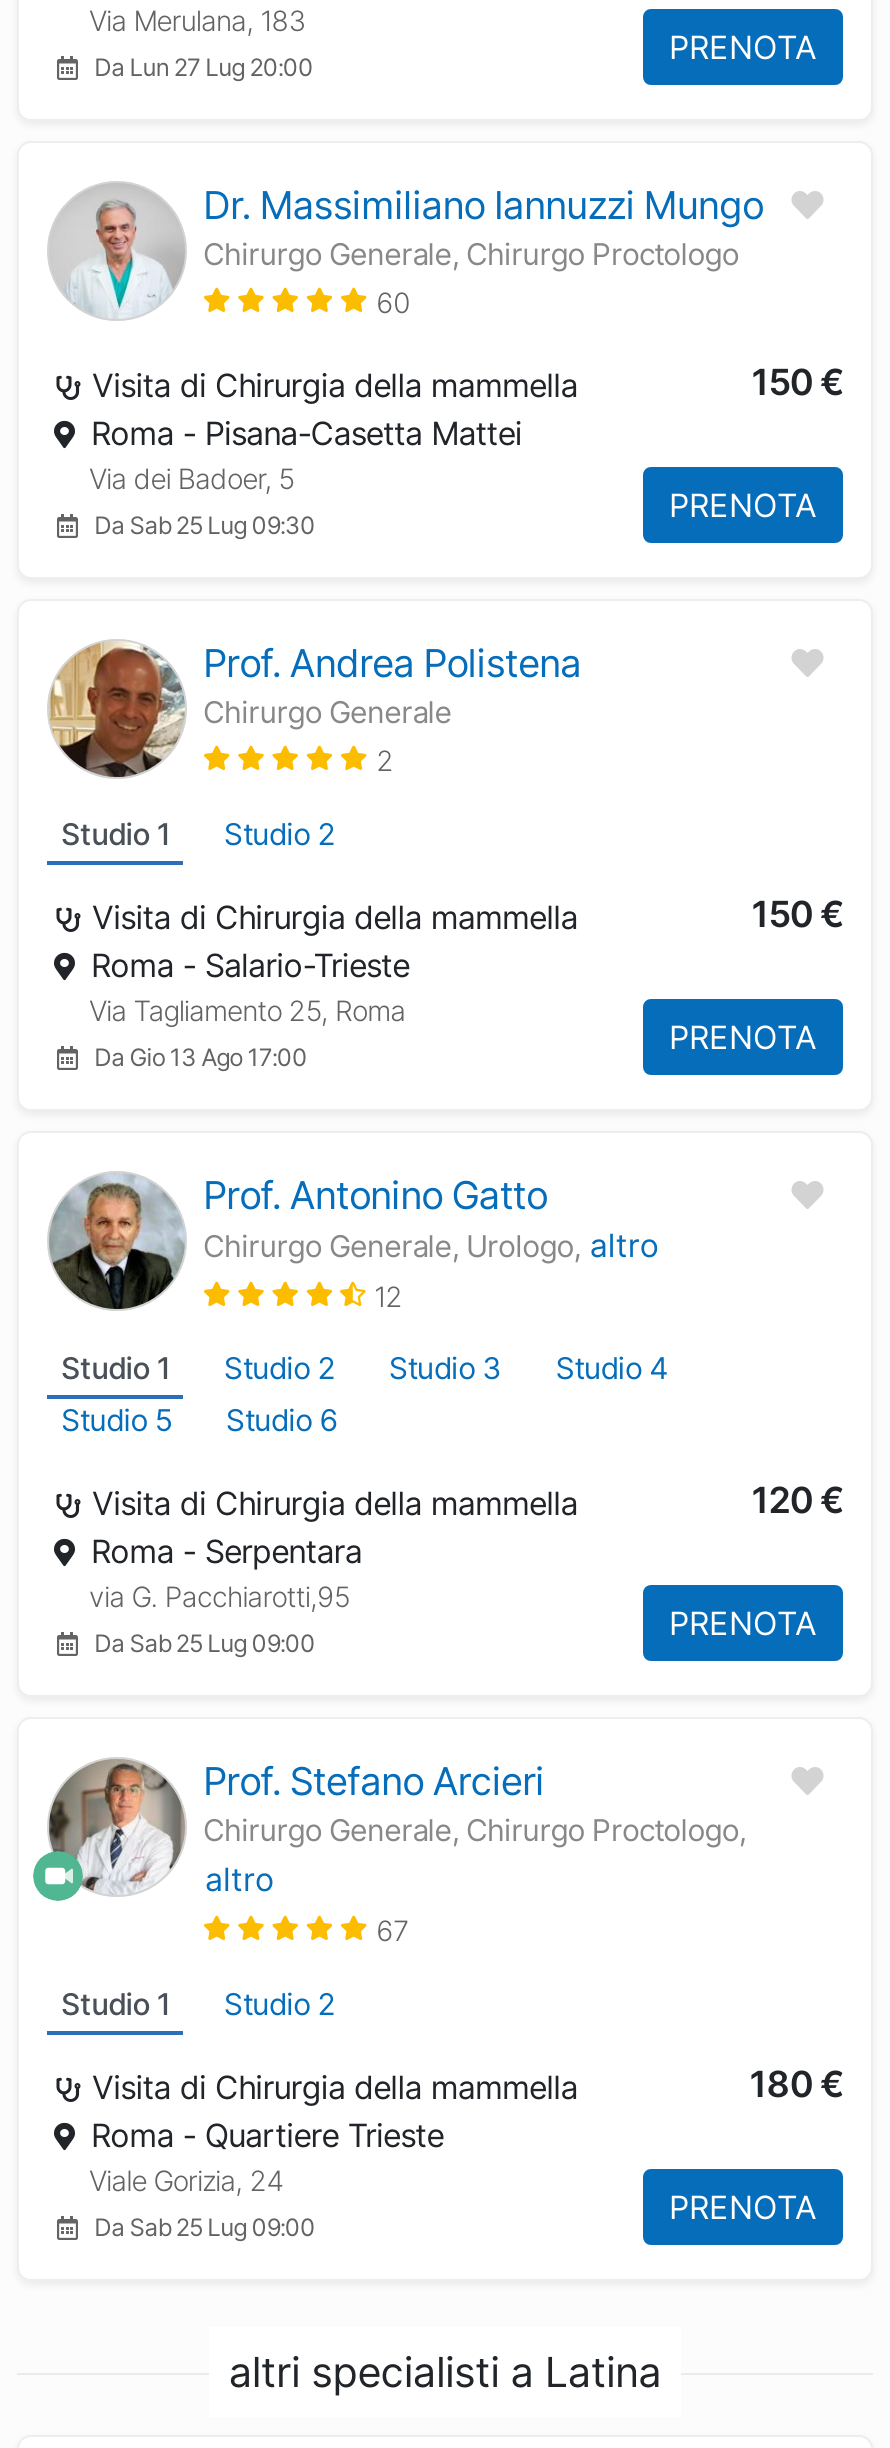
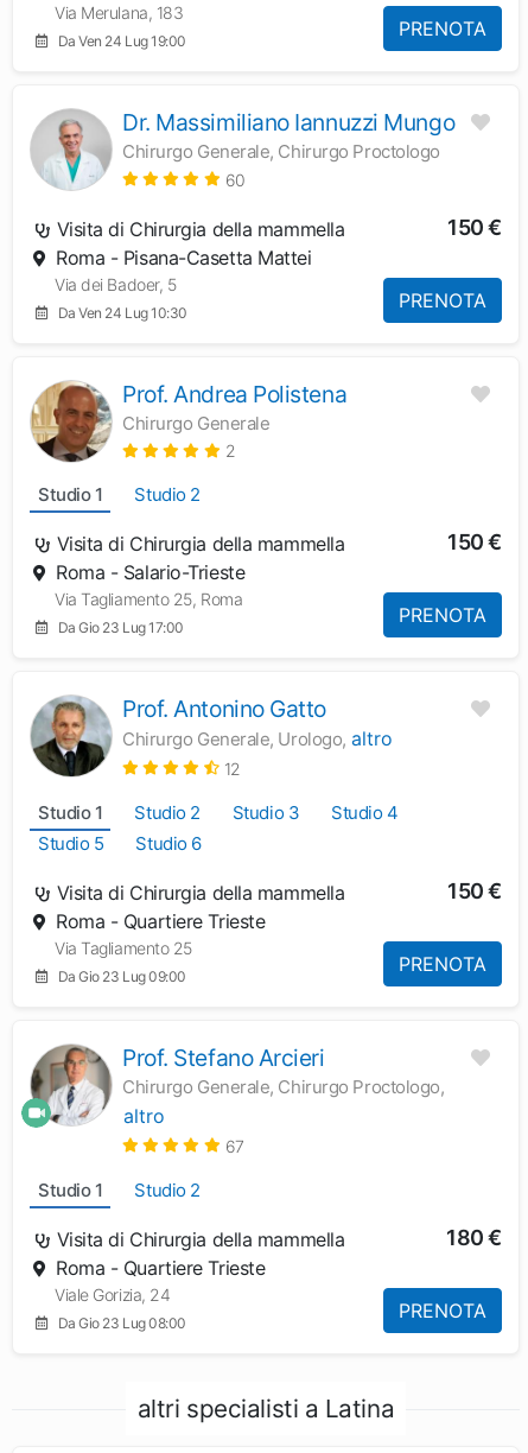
[94,53,313,83] Da Lun 27 Lug 20:00 -> [58,32,186,50] Da Ven 24 Lug 19:00
[94,511,315,541] Da Sab 25 Lug 09:30 -> [58,303,187,321] Da Ven 24 Lug 10:30
[94,1042,307,1072] Da Gio 13 Ago 17:00 -> [58,619,184,636] Da Gio 23 Lug 17:00
[82,1480,843,1660] 120 € | Roma - Serpentara | via G. Pacchiarotti,95 | Da Sab 25 Lug 09:00 -> [50,879,502,985] 150 € | Roma - Quartiere Trieste | Via Tagliamento 25 | Da Gio 23 Lug 09:00
[94,2213,315,2243] Da Sab 25 Lug 09:00 -> [58,1313,186,1331] Da Gio 23 Lug 08:00

